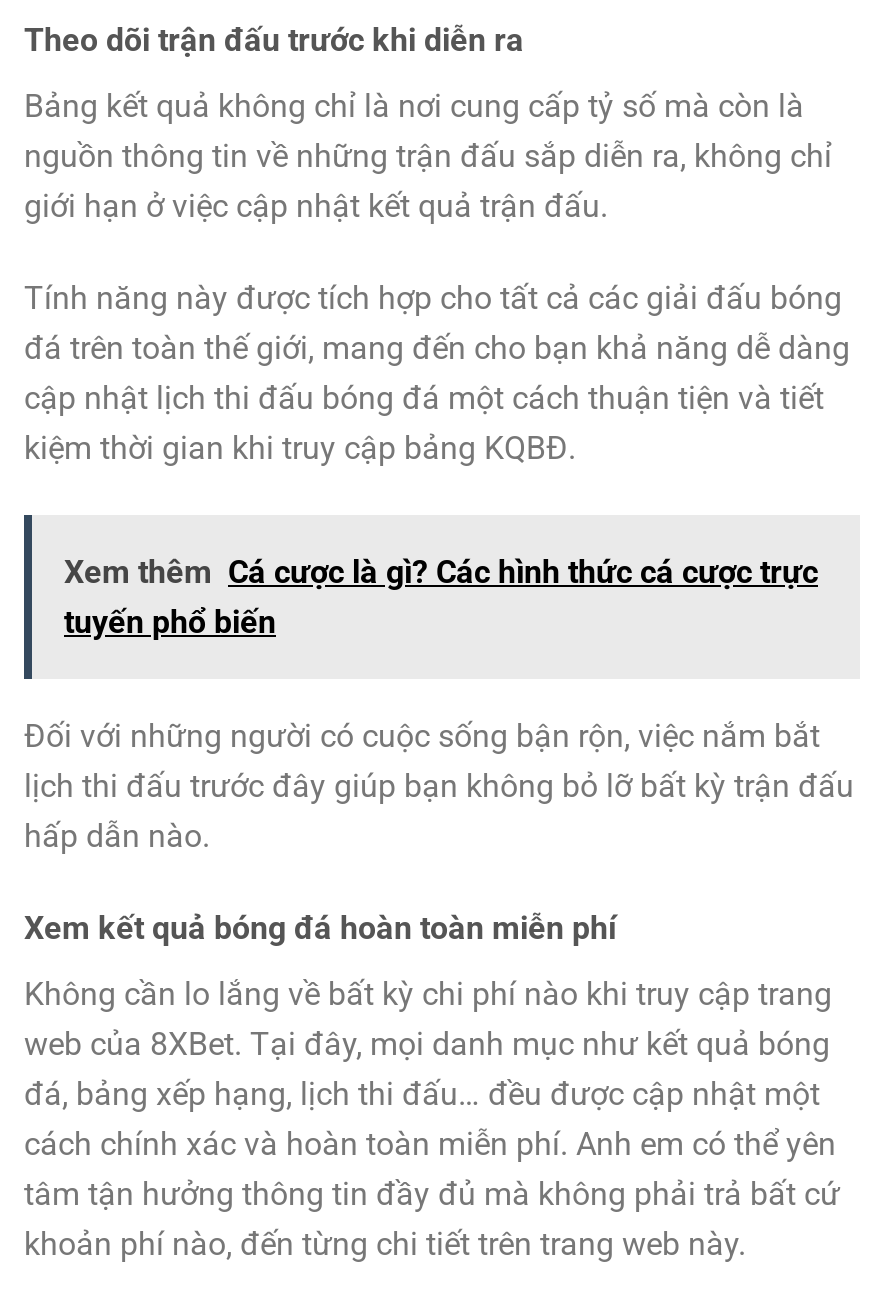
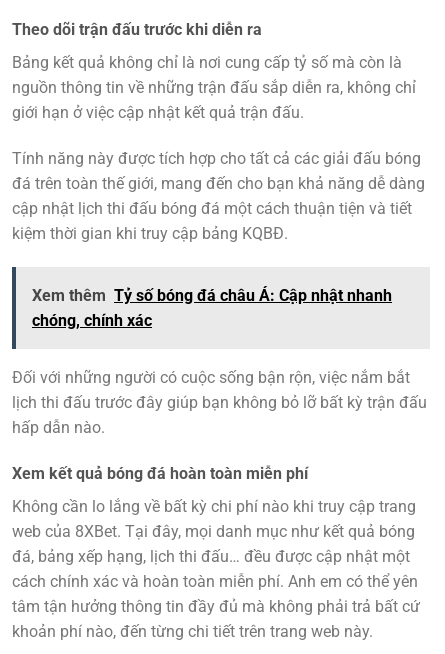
[64,553,818,641] Xem thêm Cá cược là gì? Các hình thức cá cược trực | tuyến phổ biến -> [32,286,392,330] Xem thêm Tỷ số bóng đá châu Á: Cập nhật nhanh | chóng, chính xác

